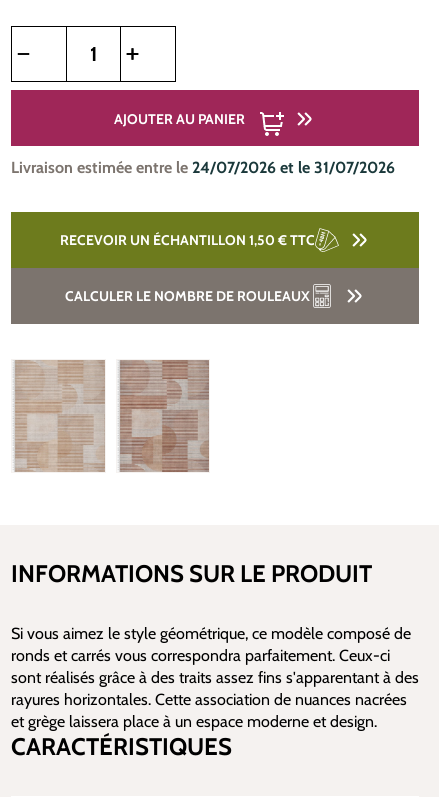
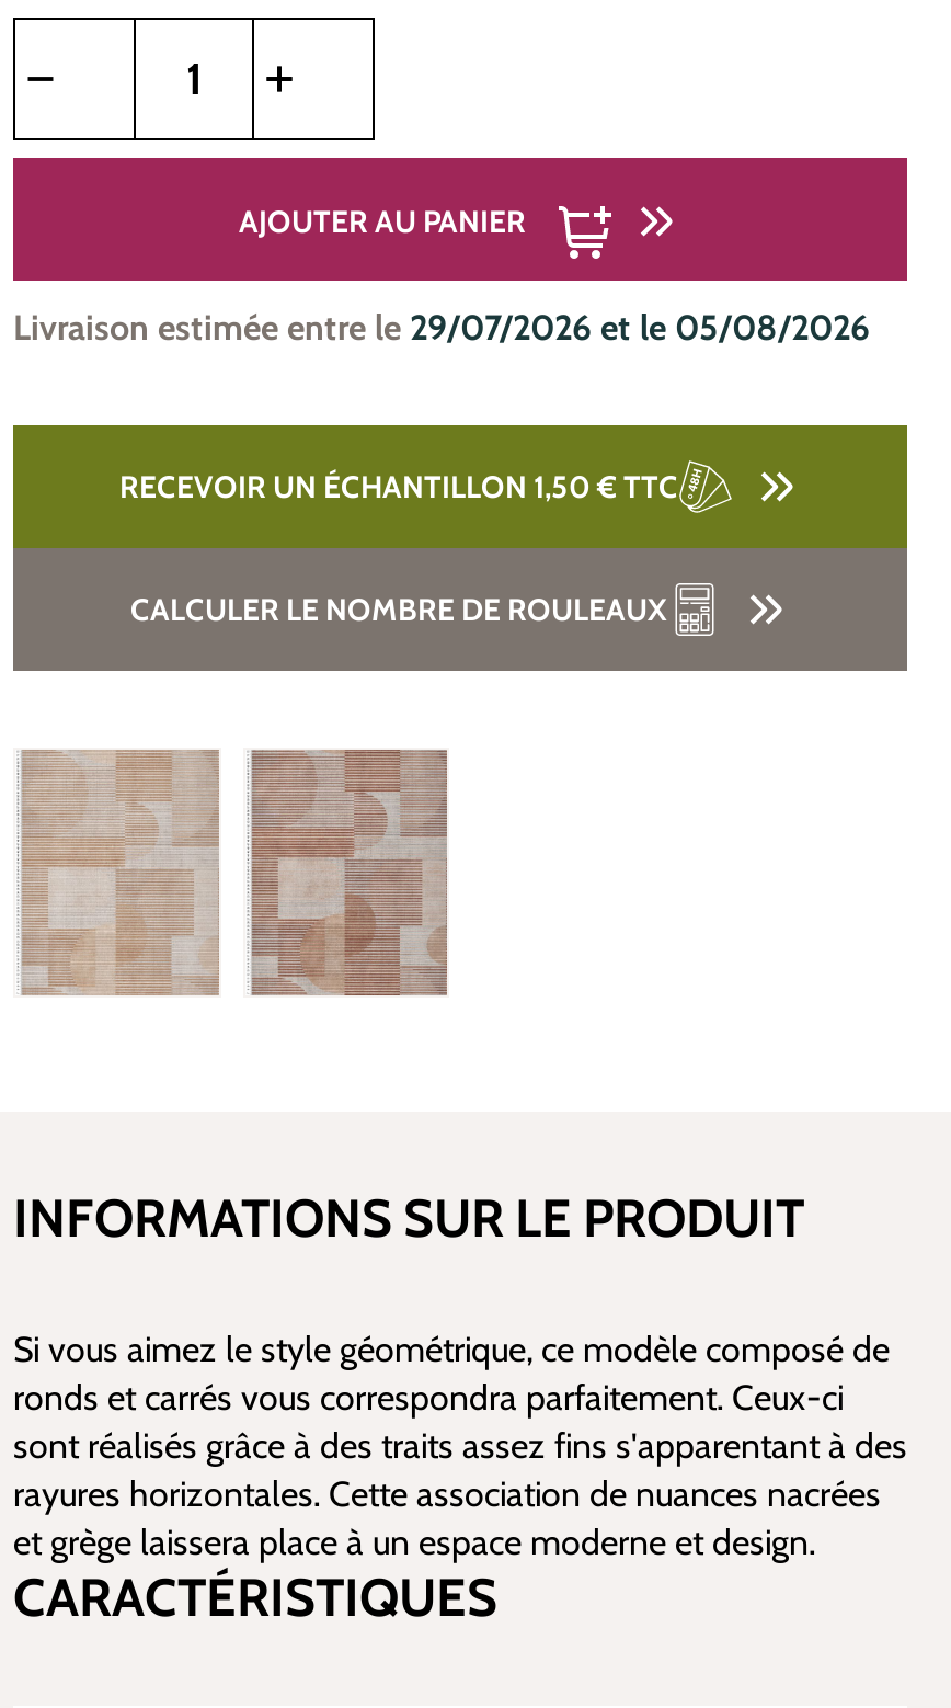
[11,158,395,177] Livraison estimée entre le 24/07/2026 et le 31/07/2026 -> [13,307,870,349] Livraison estimée entre le 29/07/2026 et le 05/08/2026

